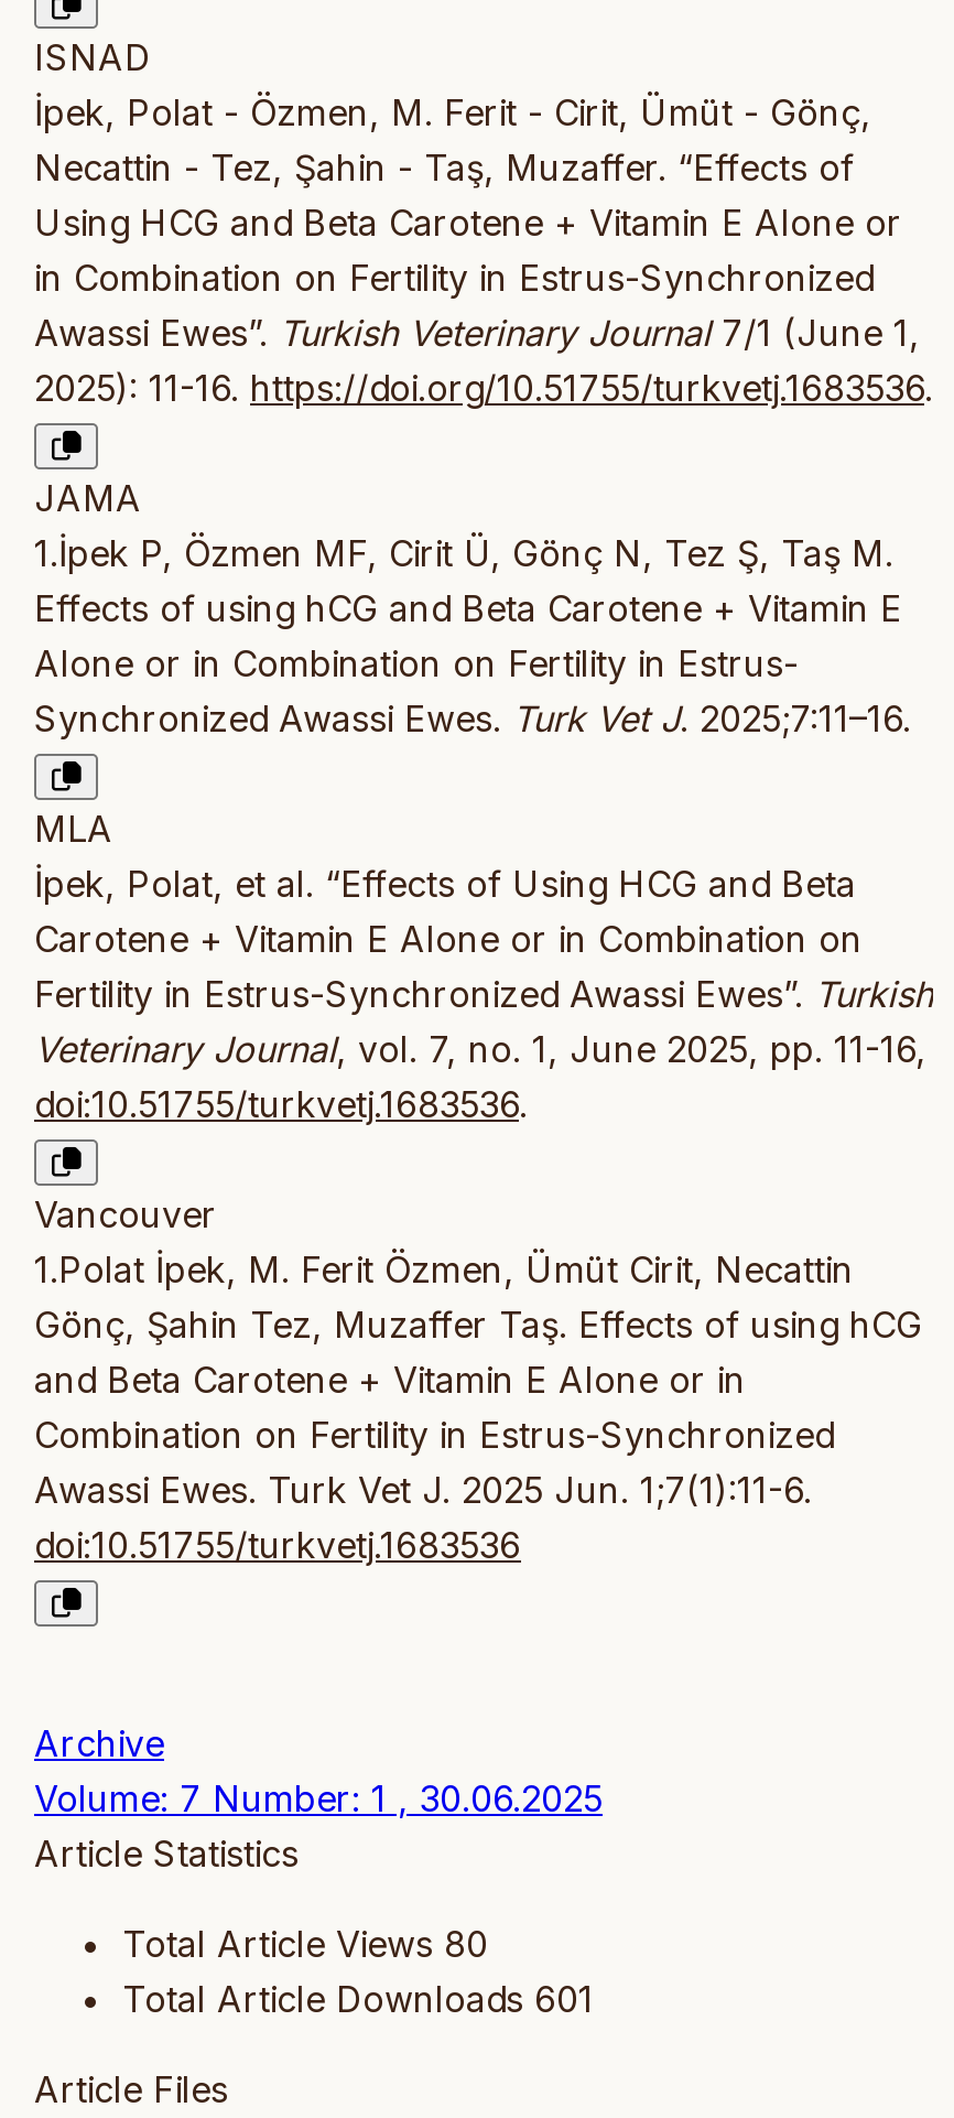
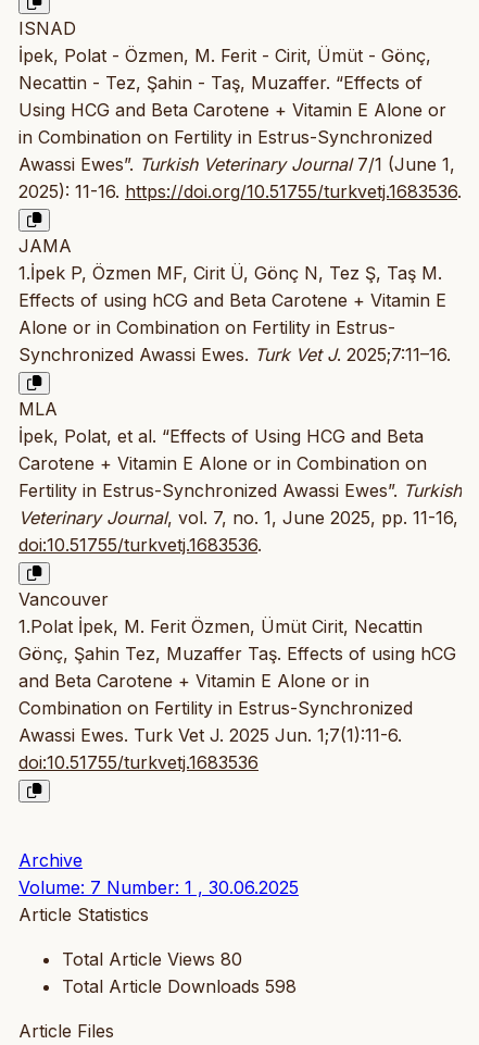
[122,1976,594,2020] Total Article Downloads 601 -> [62,975,297,997] Total Article Downloads 598

